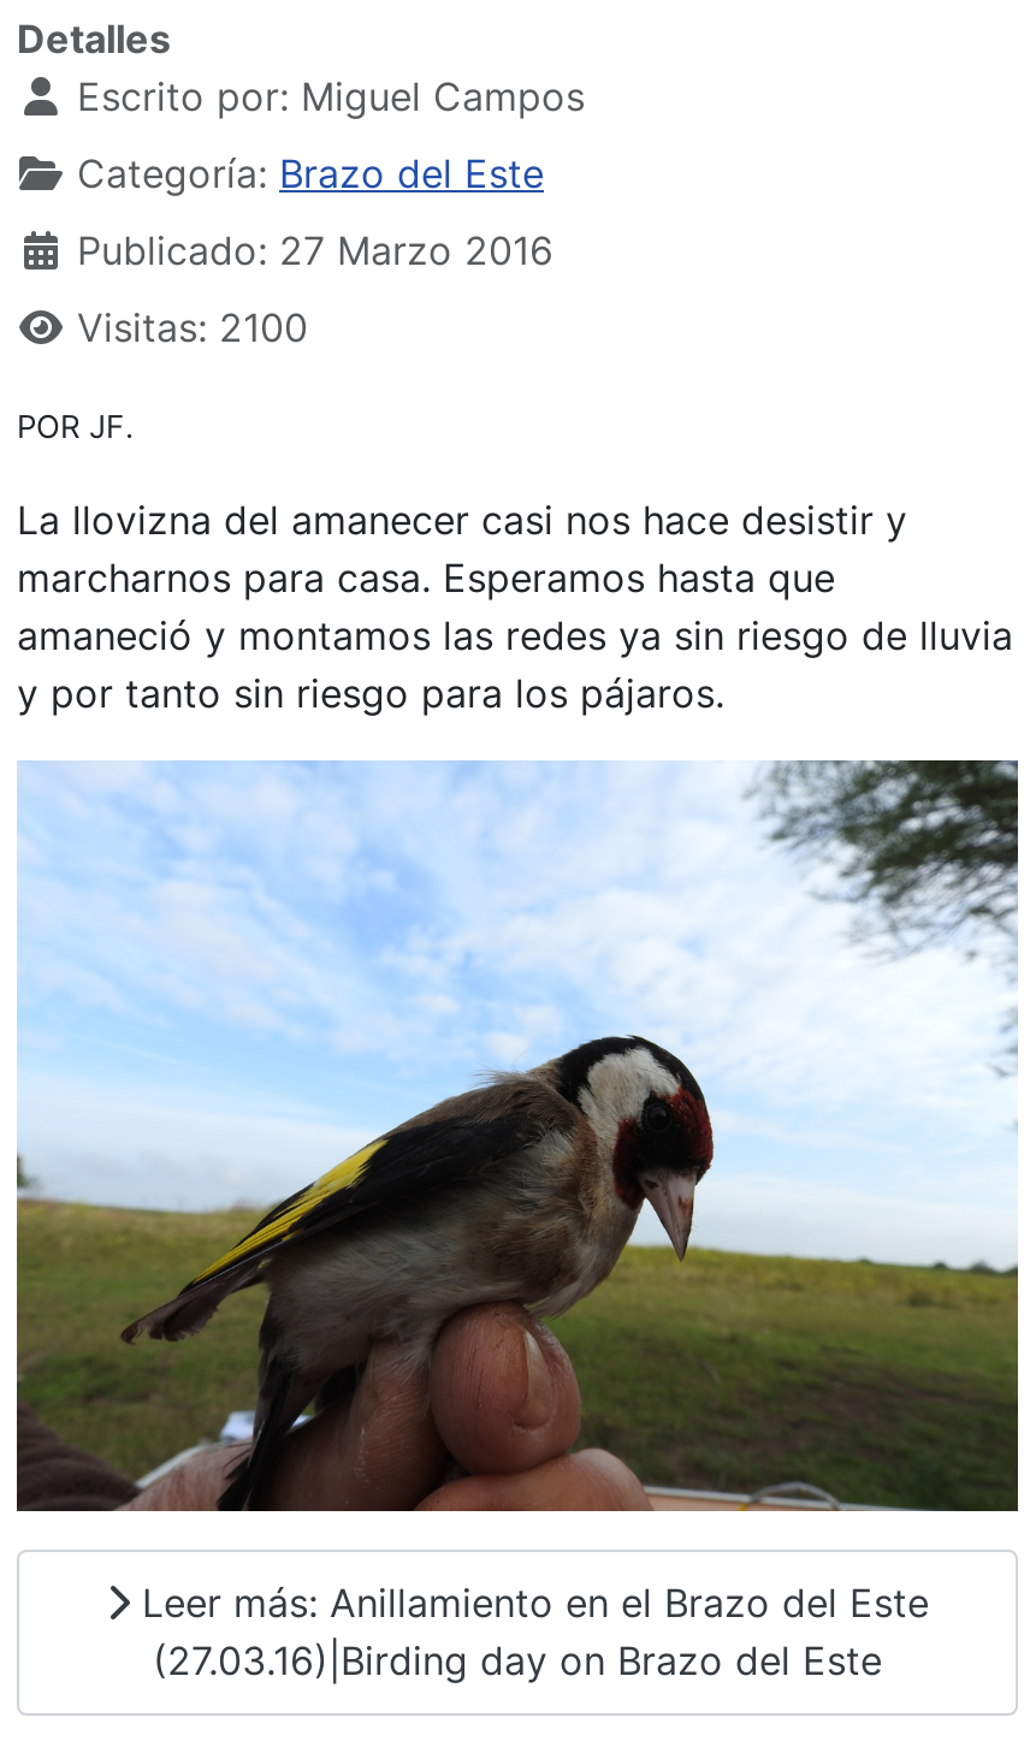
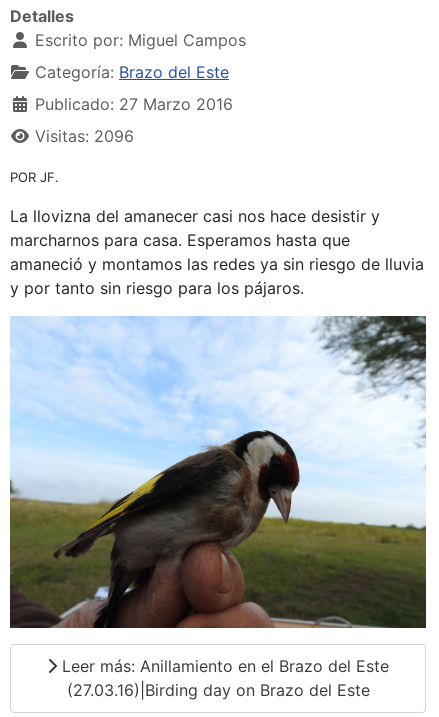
[77,302,308,350] Visitas: 2100 -> [35,126,134,146] Visitas: 2096

